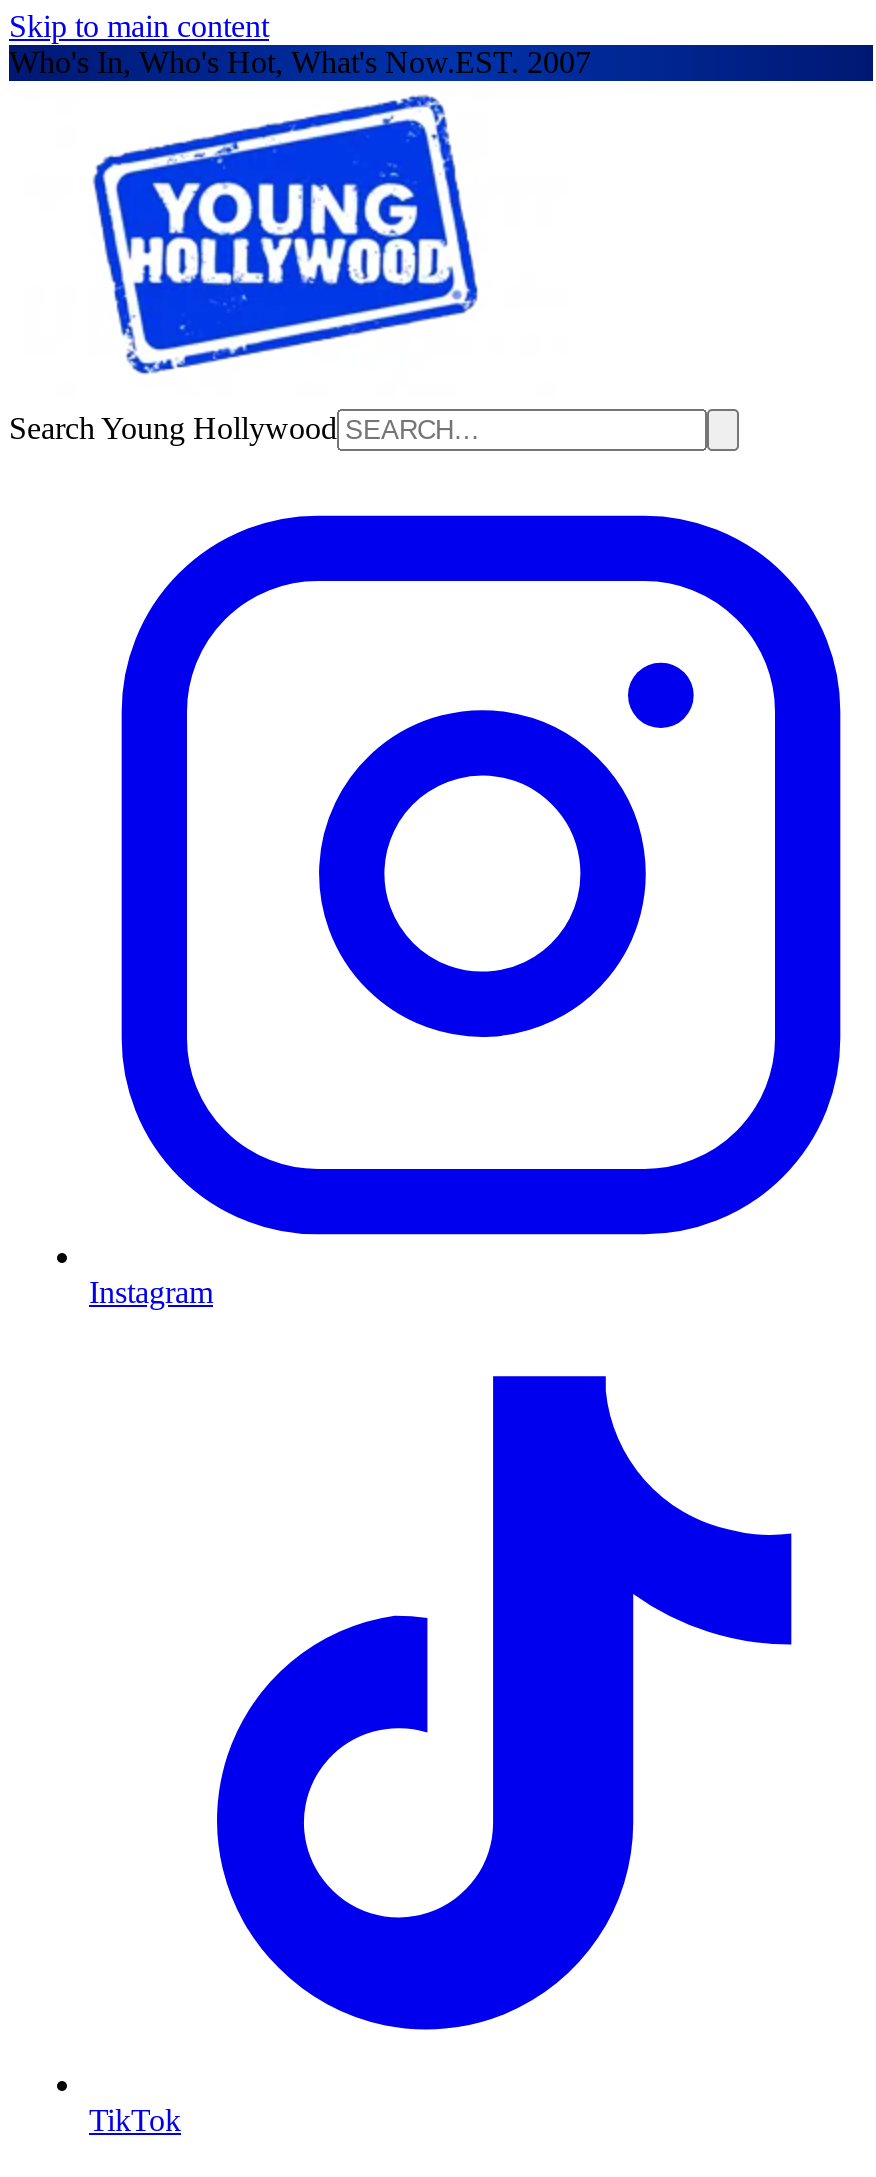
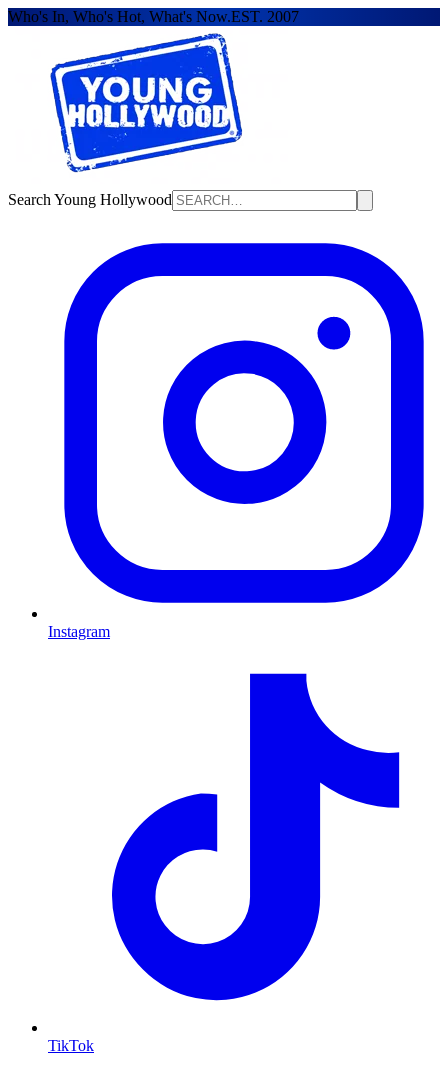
[9,9,269,43] Skip to main content -> none

